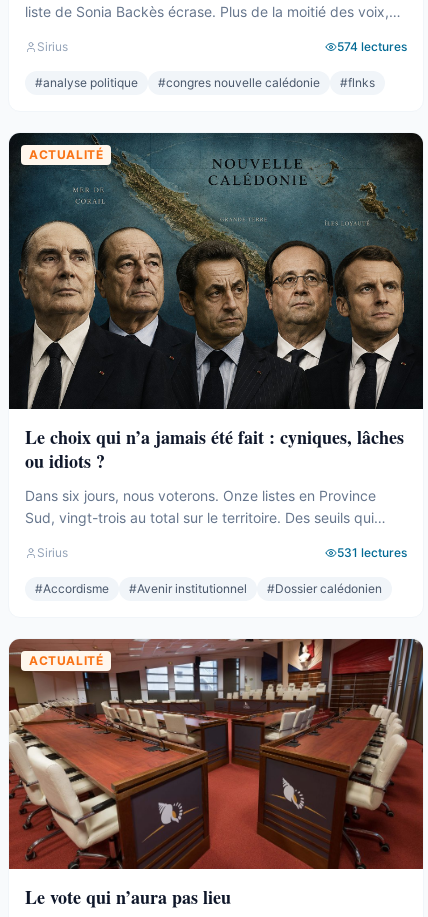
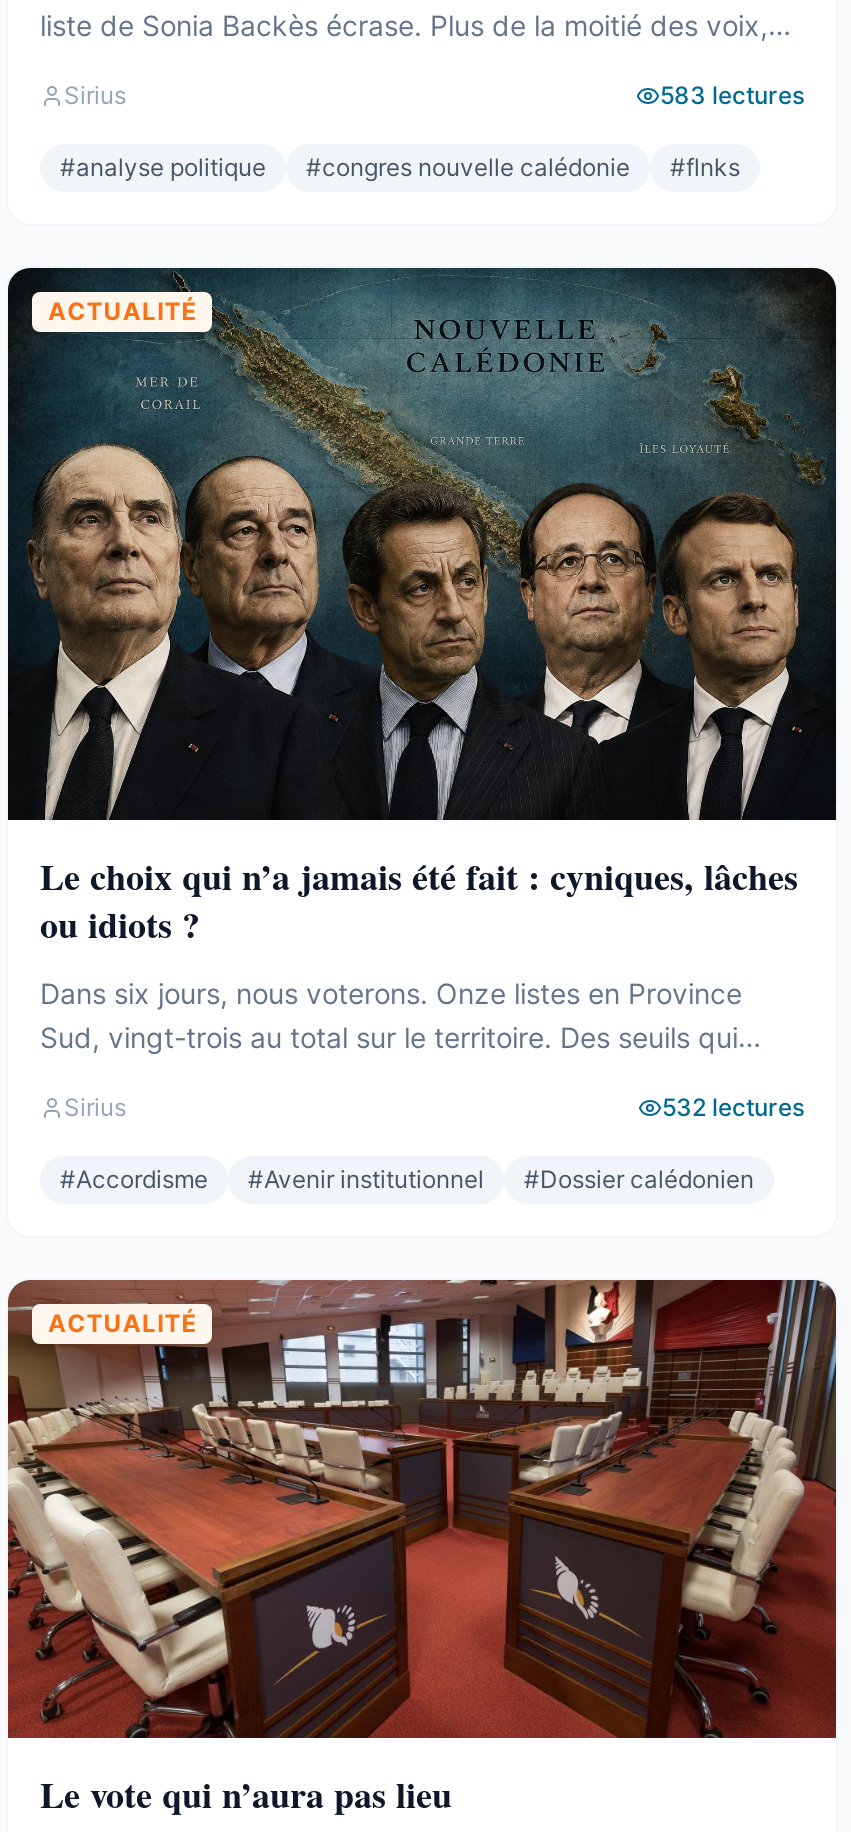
[337,39,407,54] 574 lectures -> [660,79,804,109] 583 lectures
[337,545,407,560] 531 lectures -> [662,1091,804,1121] 532 lectures

